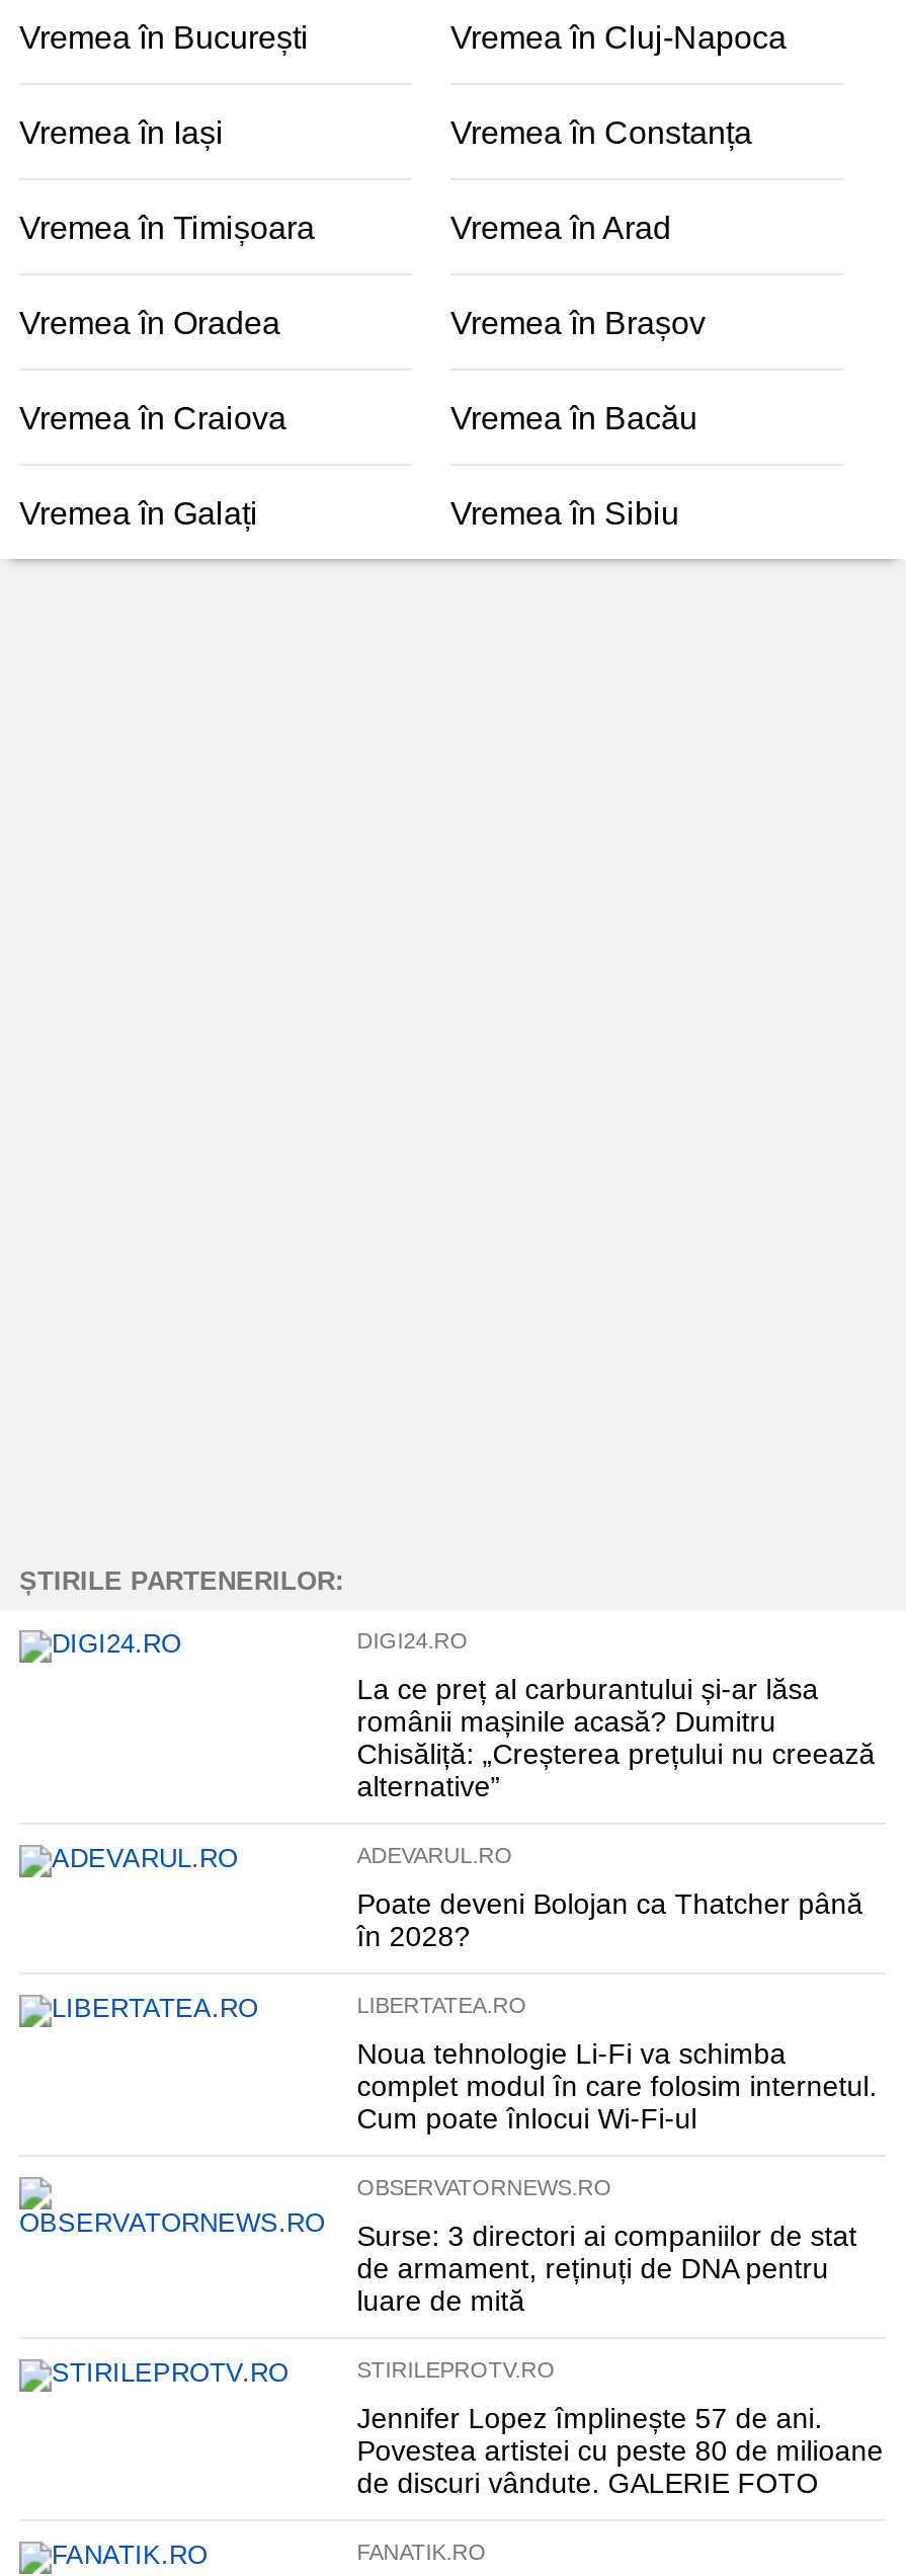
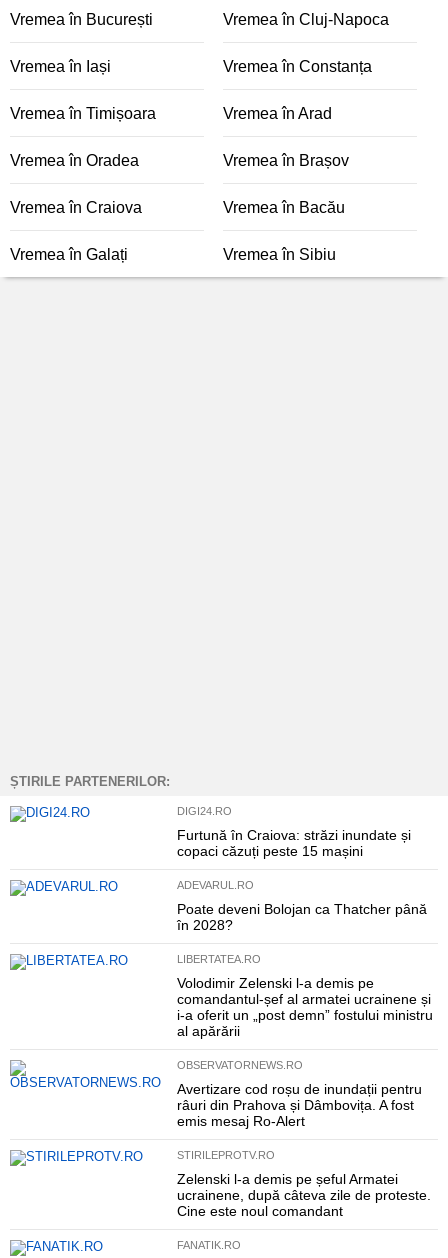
[357,1673,875,1802] La ce preț al carburantului și-ar lăsa | românii mașinile acasă? Dumitru | Chisăliță: „Creșterea prețului nu creează | alternative” -> [177,827,411,859] Furtună în Craiova: străzi inundate și | copaci căzuți peste 15 mașini
moved [357,1843,863,2017] -> [177,879,427,965]: ADEVARUL.RO | Poate deveni Bolojan ca Thatcher până | în 2028? | LIBERTATEA.RO
[357,2037,877,2135] Noua tehnologie Li-Fi va schimba | complet modul în care folosim internetul. | Cum poate înlocui Wi-Fi-ul -> [177,975,433,1039] Volodimir Zelenski l-a demis pe | comandantul-șef al armatei ucrainene și | i-a oferit un „post demn” fostului ministru | al apărării
[357,2220,857,2317] Surse: 3 directori ai companiilor de stat | de armament, reținuți de DNA pentru | luare de mită -> [177,1081,422,1129] Avertizare cod roșu de inundații pentru | râuri din Prahova și Dâmbovița. A fost | emis mesaj Ro-Alert
[357,2402,883,2499] Jennifer Lopez împlinește 57 de ani. | Povestea artistei cu peste 80 de milioane | de discuri vândute. GALERIE FOTO -> [177,1171,431,1219] Zelenski l-a demis pe șeful Armatei | ucrainene, după câteva zile de proteste. | Cine este noul comandant

